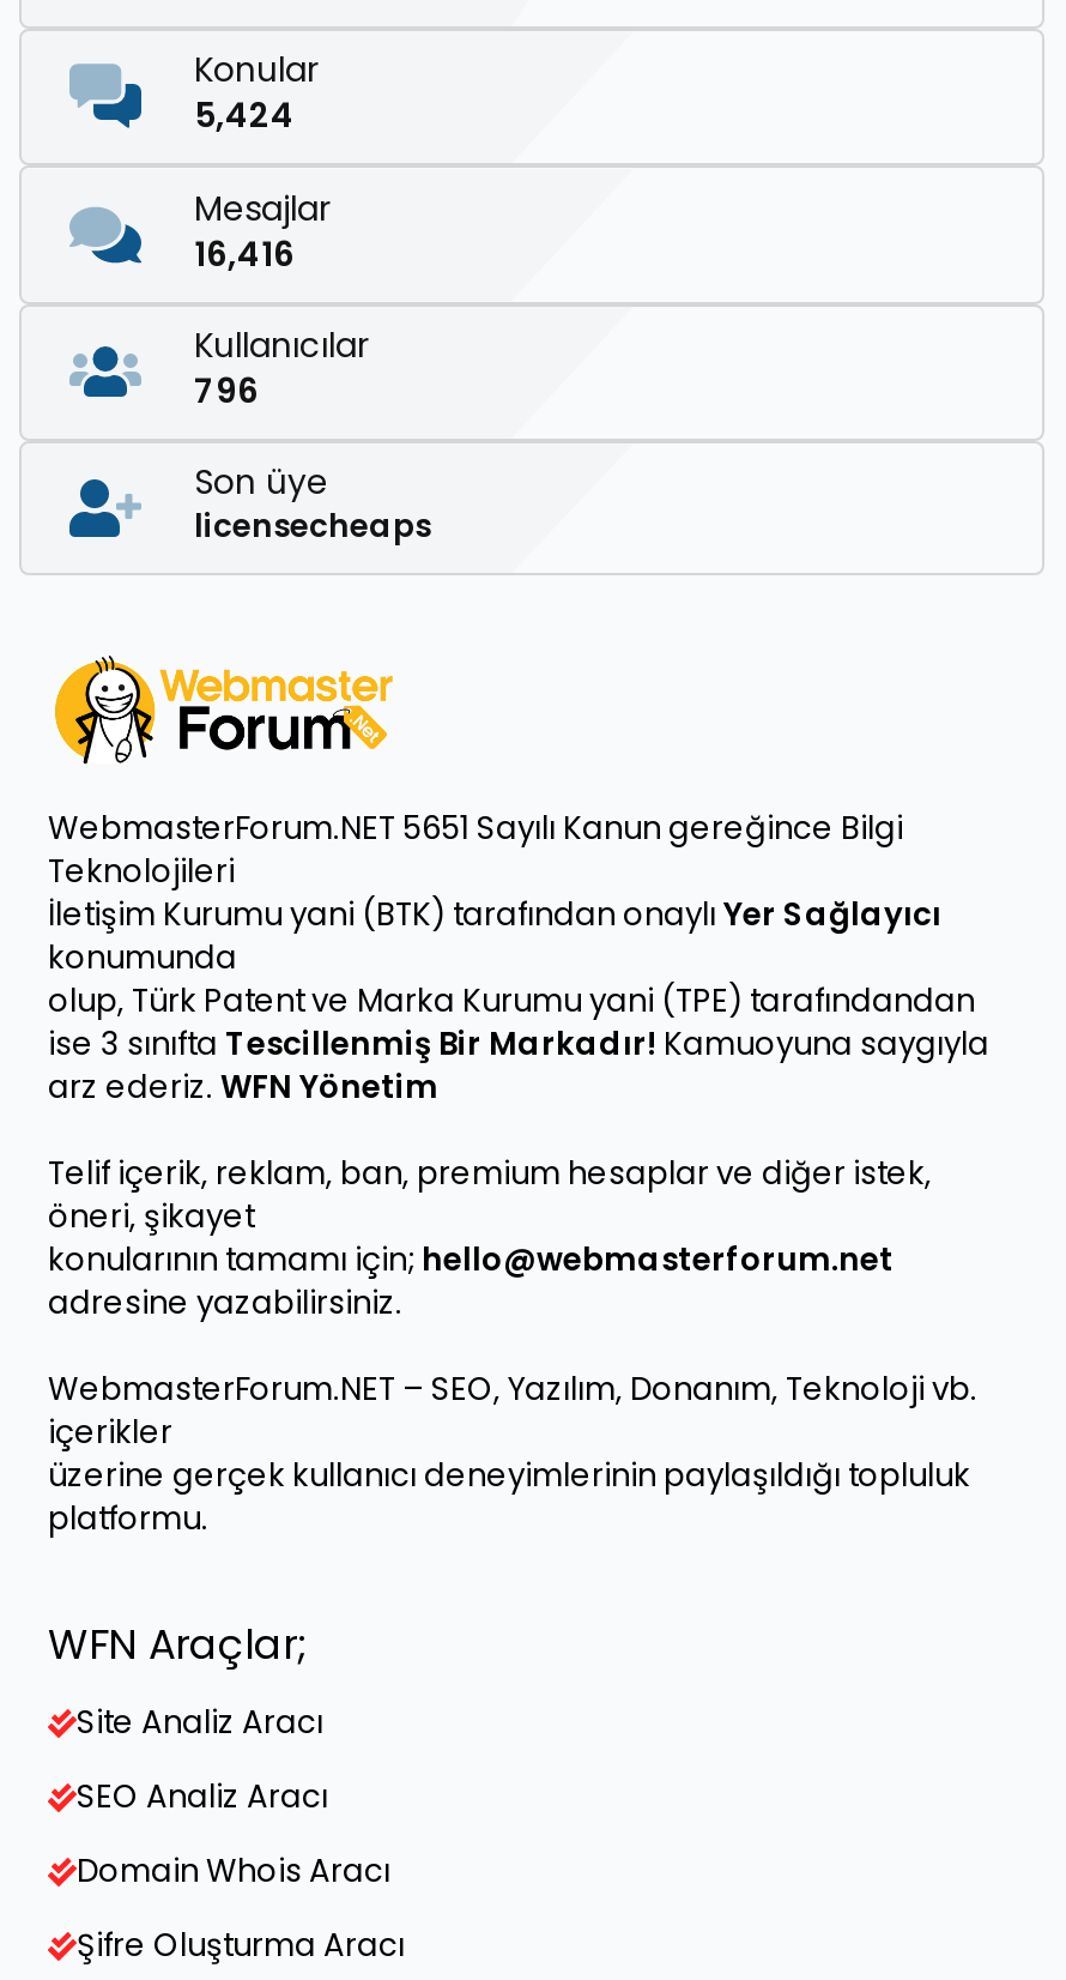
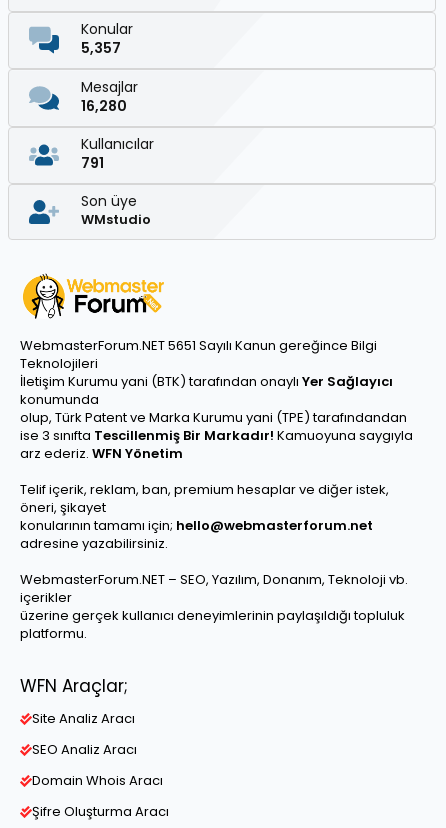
[194,92,295,140] 5,424 -> [81,38,121,58] 5,357
[194,230,295,278] 16,416 -> [81,96,127,116] 16,280
[194,367,259,415] 796 -> [81,153,104,173] 791
[194,504,431,550] licensecheaps -> [81,210,151,229] WMstudio

